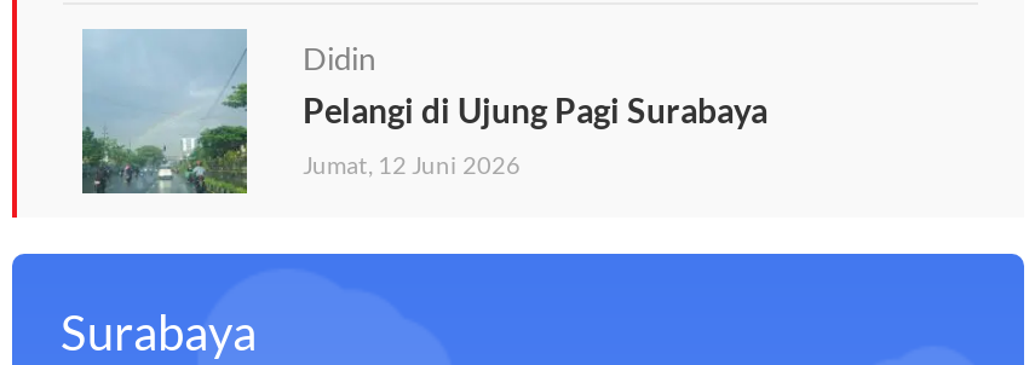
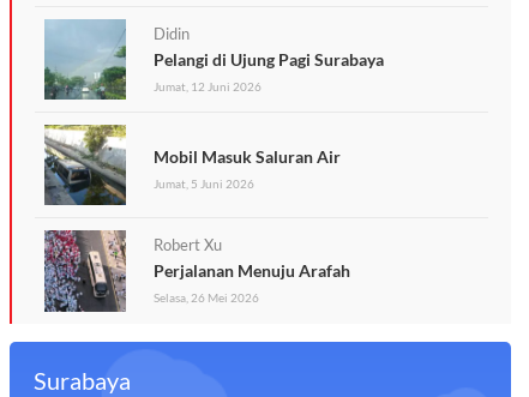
none -> [43,124,350,305] [image] | Mobil Masuk Saluran Air | Jumat, 5 Juni 2026 | Robert Xu | Perjalanan Menuju Arafah | Selasa, 26 Mei 2026
none -> [43,229,127,313] [image]

